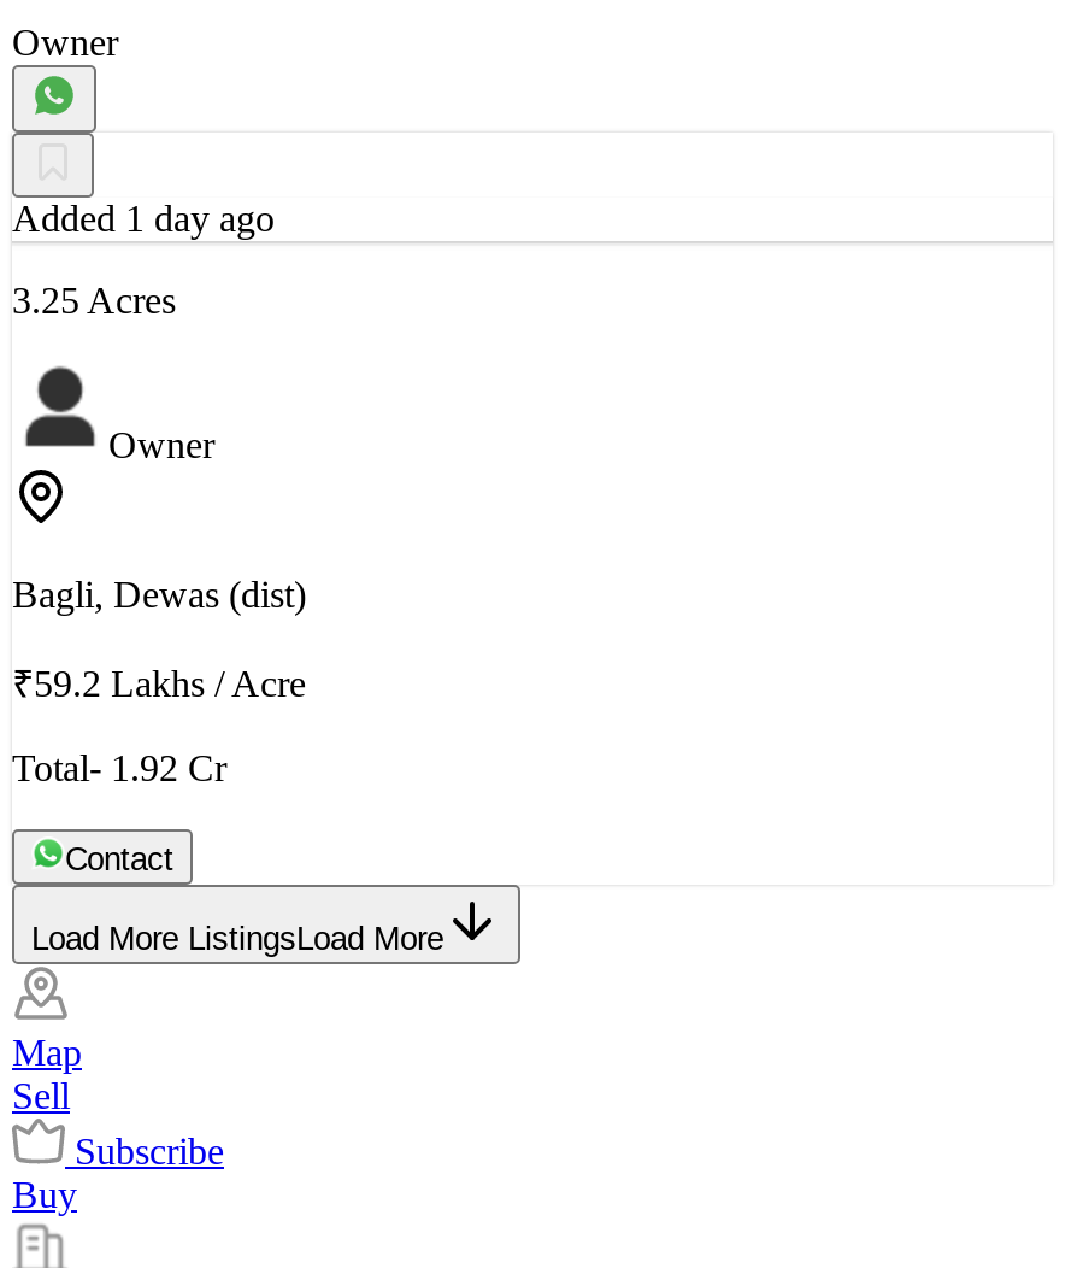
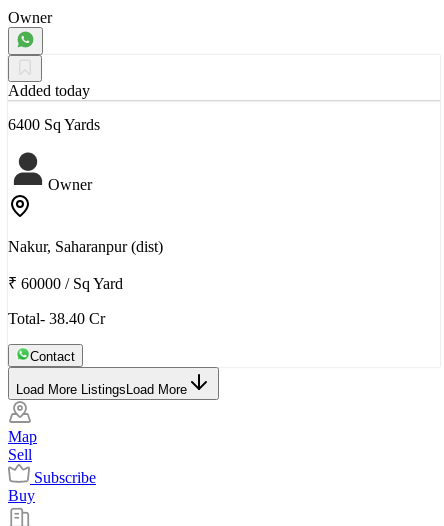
[12,199,275,240] Added 1 day ago -> [8,82,90,99] Added today
[12,281,176,322] 3.25 Acres -> [8,116,100,133] 6400 Sq Yards
[12,575,306,616] Bagli, Dewas (dist) -> [8,238,163,255] Nakur, Saharanpur (dist)
[12,664,306,705] ₹59.2 Lakhs / Acre -> [8,275,123,292] ₹ 60000 / Sq Yard
[12,748,226,789] Total- 1.92 Cr -> [8,310,105,327] Total- 38.40 Cr

